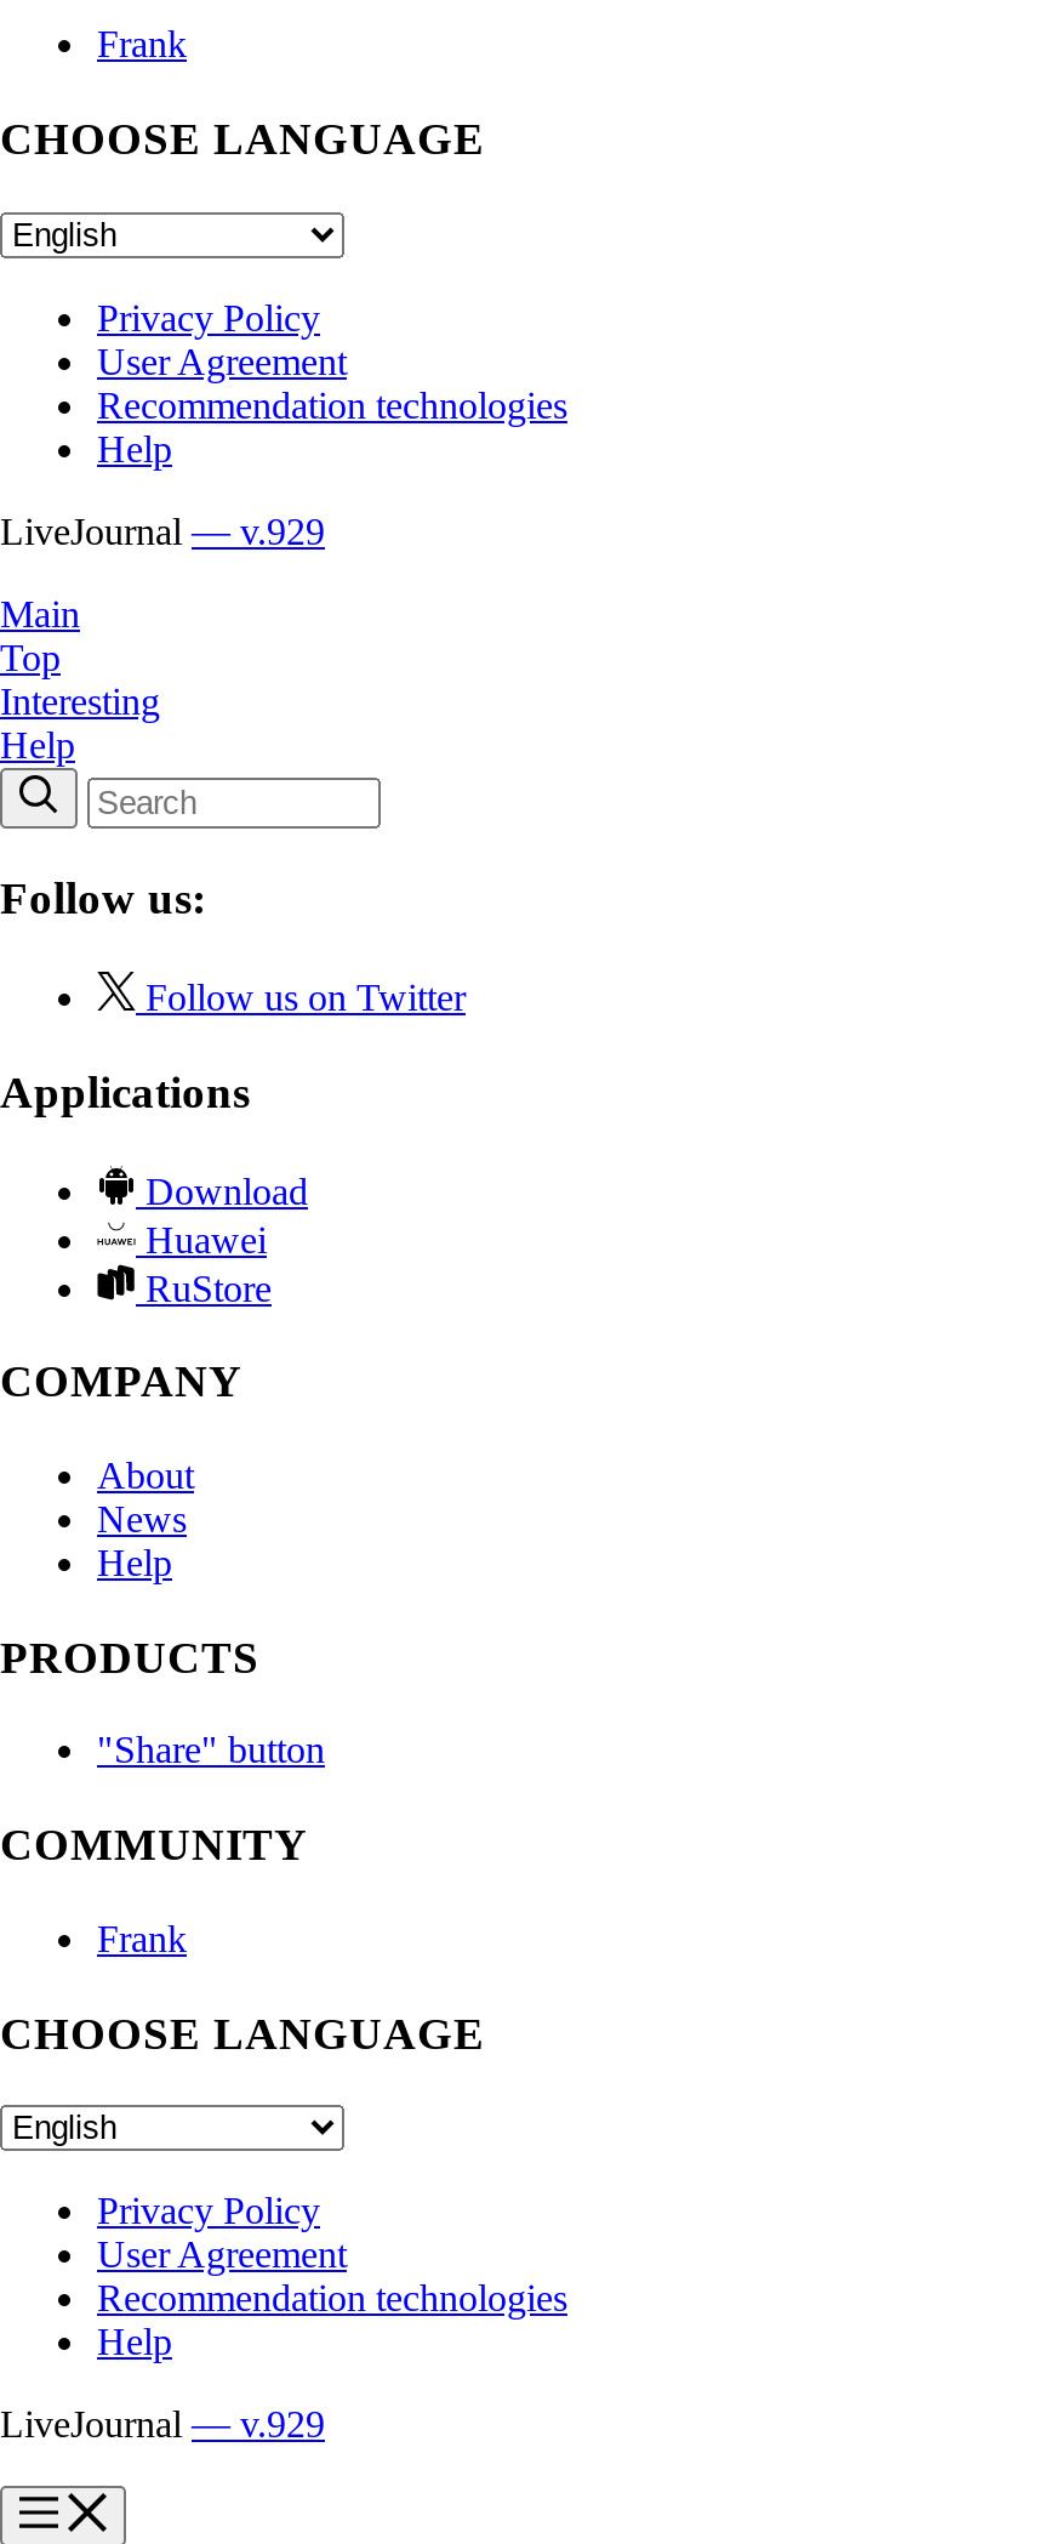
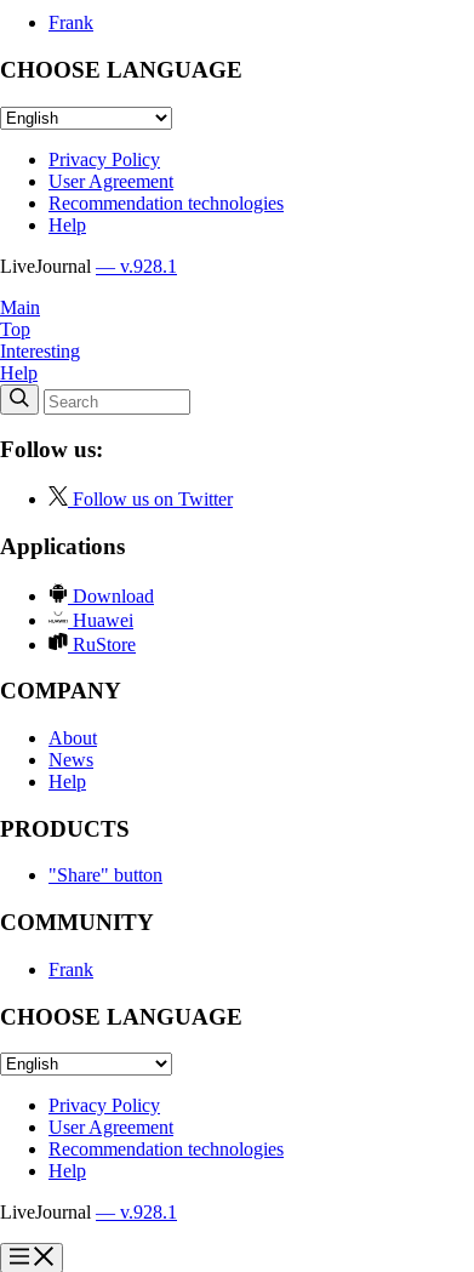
[0,510,325,551] LiveJournal — v.929 -> [0,255,177,276] LiveJournal — v.928.1
[0,2404,325,2445] LiveJournal — v.929 -> [0,1202,177,1223] LiveJournal — v.928.1

